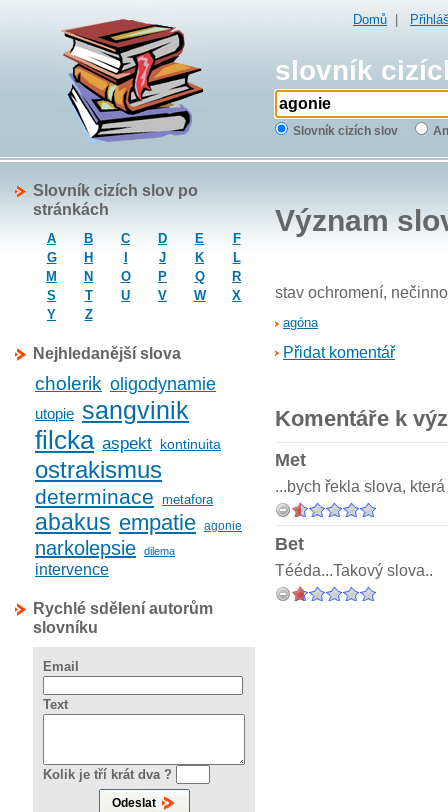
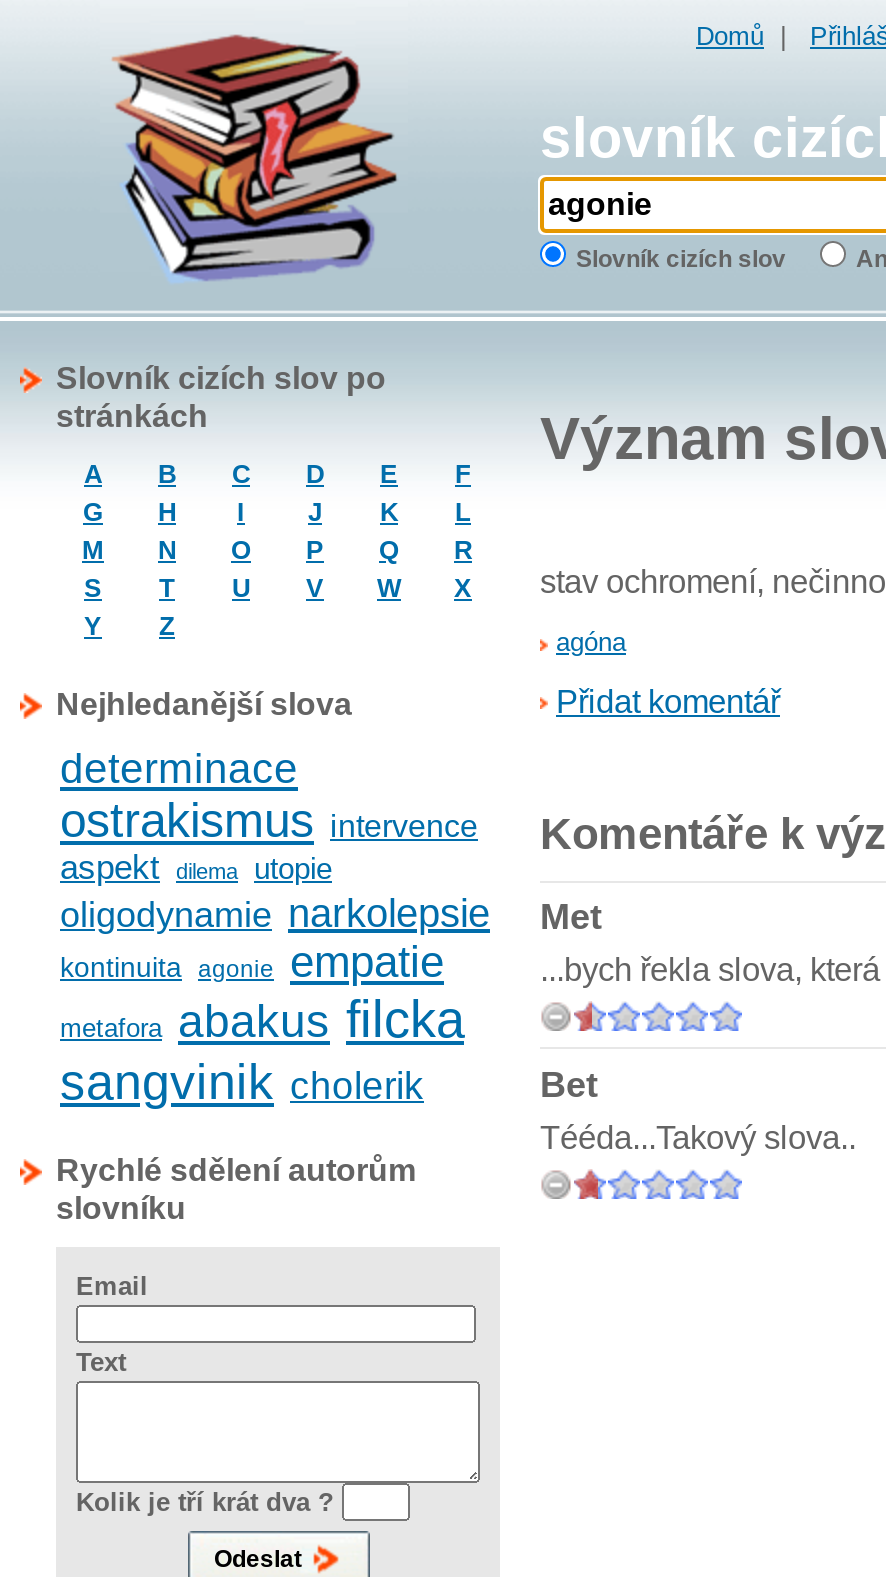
[35,373,242,559] cholerik oligodynamie | utopie sangvinik | filcka aspekt kontinuita | ostrakismus | determinace metafora | abakus empatie agonie | narkolepsie -> [60,745,478,887] determinace | ostrakismus intervence | aspekt
moved [144,545,175,557] -> [176,859,238,883]: dilema
[35,561,109,578] intervence -> [60,851,490,1109] utopie | oligodynamie narkolepsie | kontinuita agonie empatie | metafora abakus filcka | sangvinik cholerik

